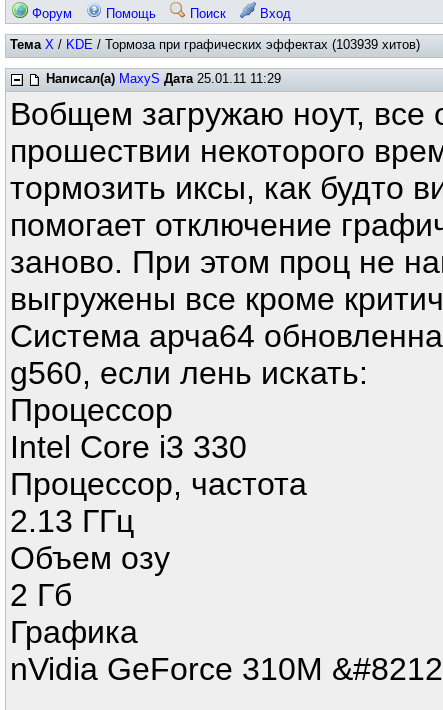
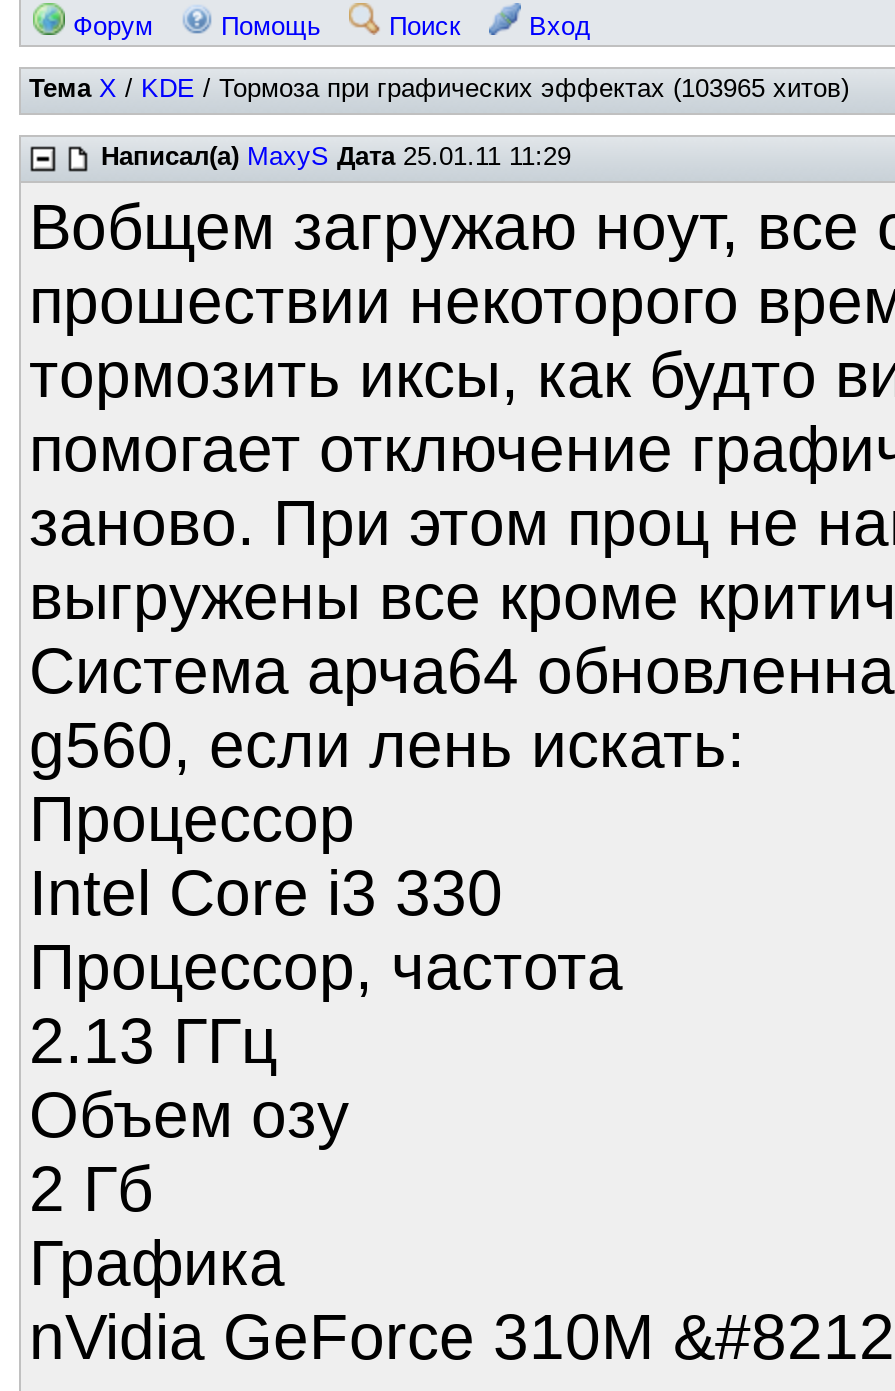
[10,37,420,52] Тема X / KDE / Тормоза при графических эффектах (103939 хитов) -> [29,73,849,103] Тема X / KDE / Тормоза при графических эффектах (103965 хитов)

